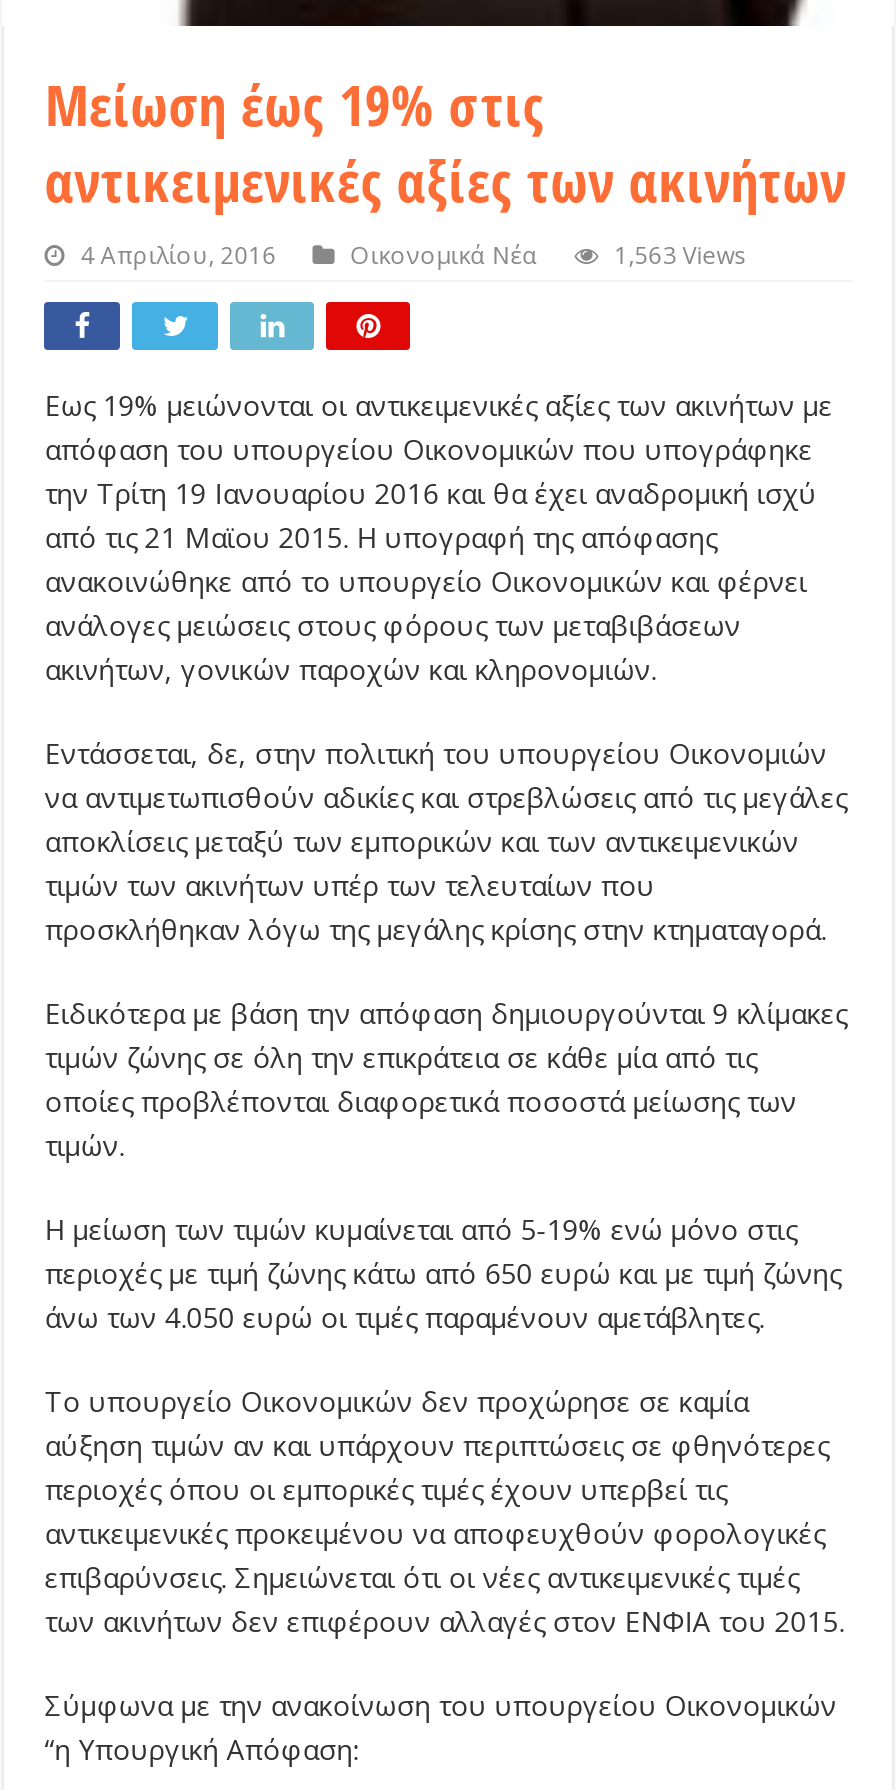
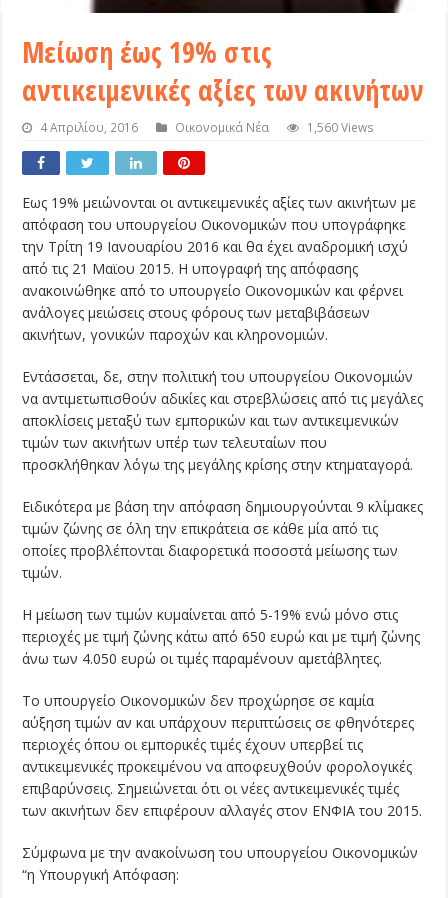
[614,239,748,271] 1,563 Views -> [307,119,374,135] 1,560 Views

